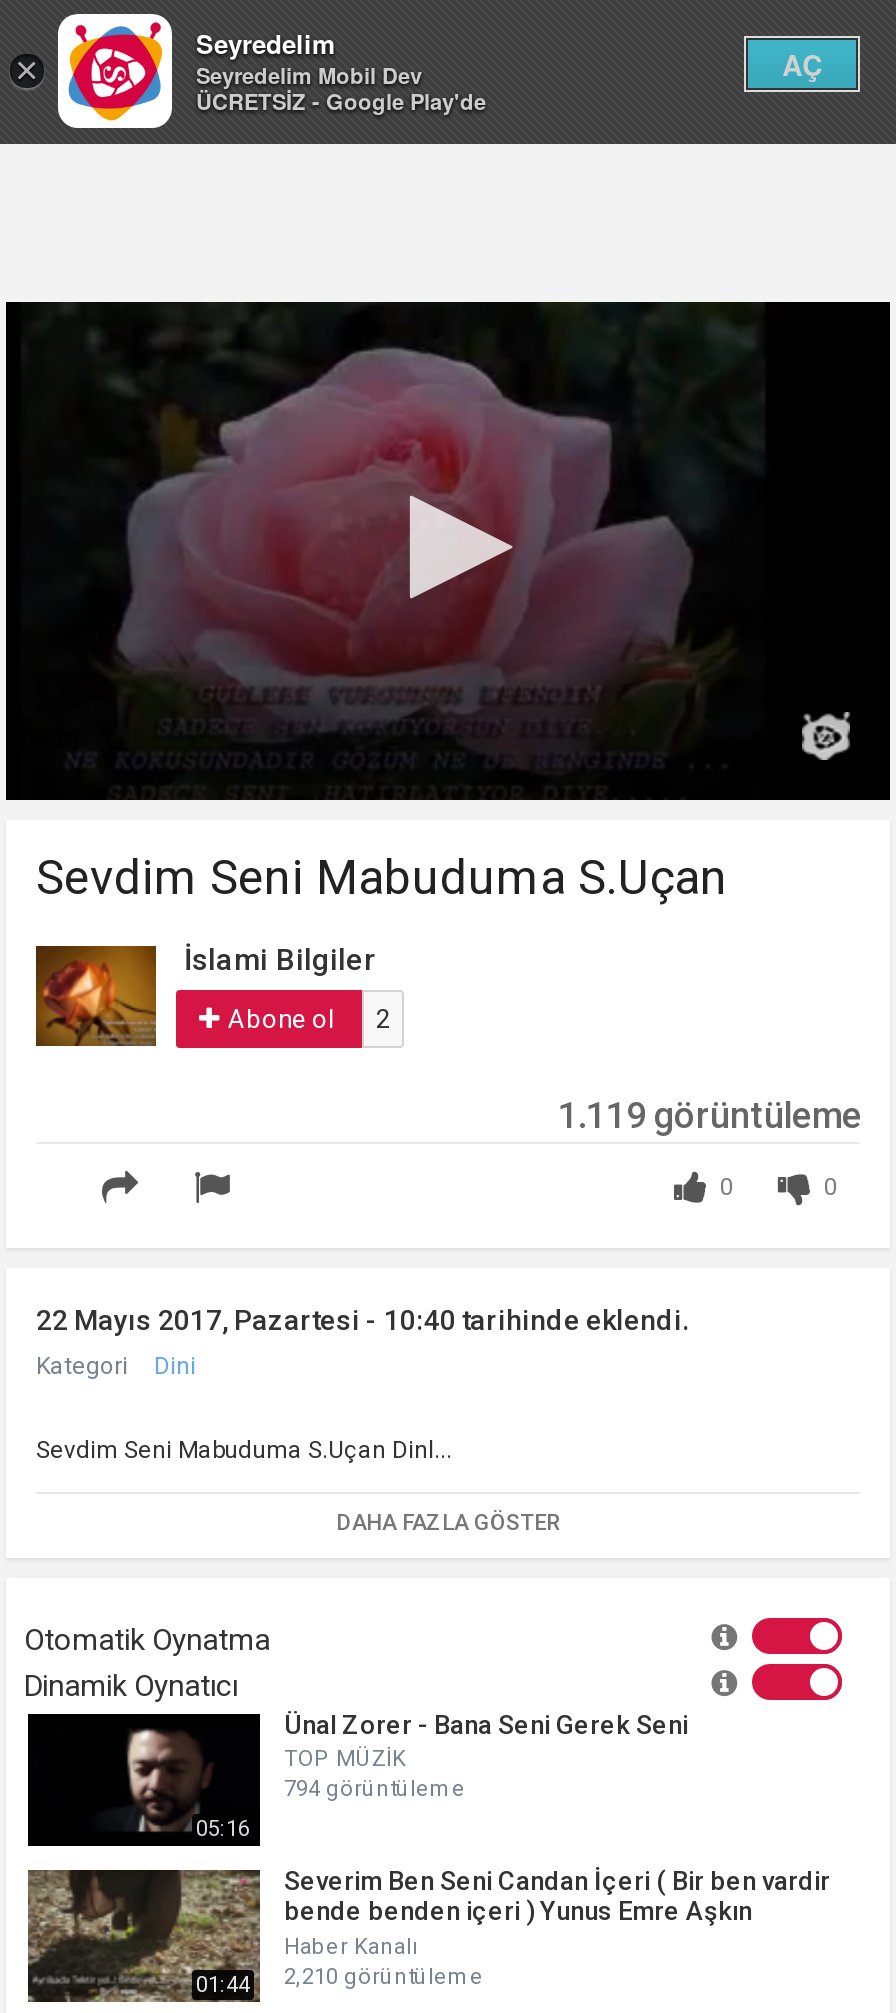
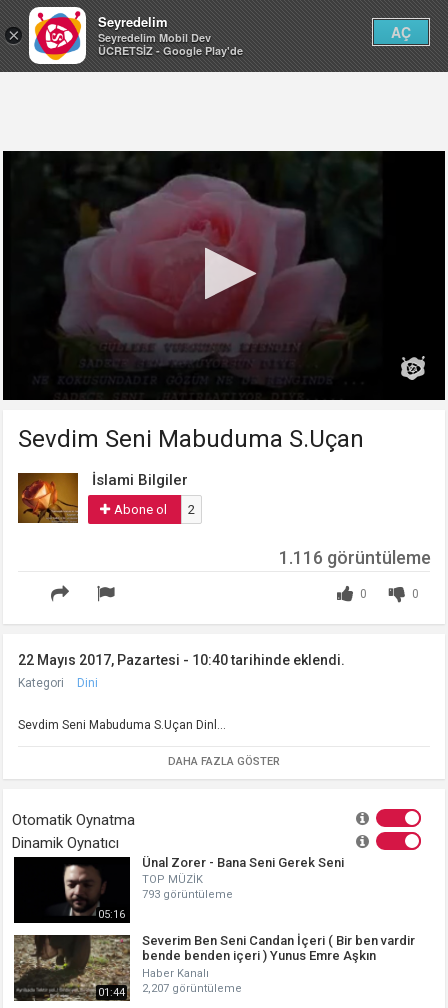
[558,1094,862,1136] 1.119 görüntüleme -> [279,547,431,568] 1.116 görüntüleme
[284,1776,466,1802] 794 görüntüleme -> [142,888,233,901] 793 görüntüleme
[196,1964,484,1998] 01:44 2,210 görüntüleme -> [98,982,242,999] 01:44 2,207 görüntüleme

